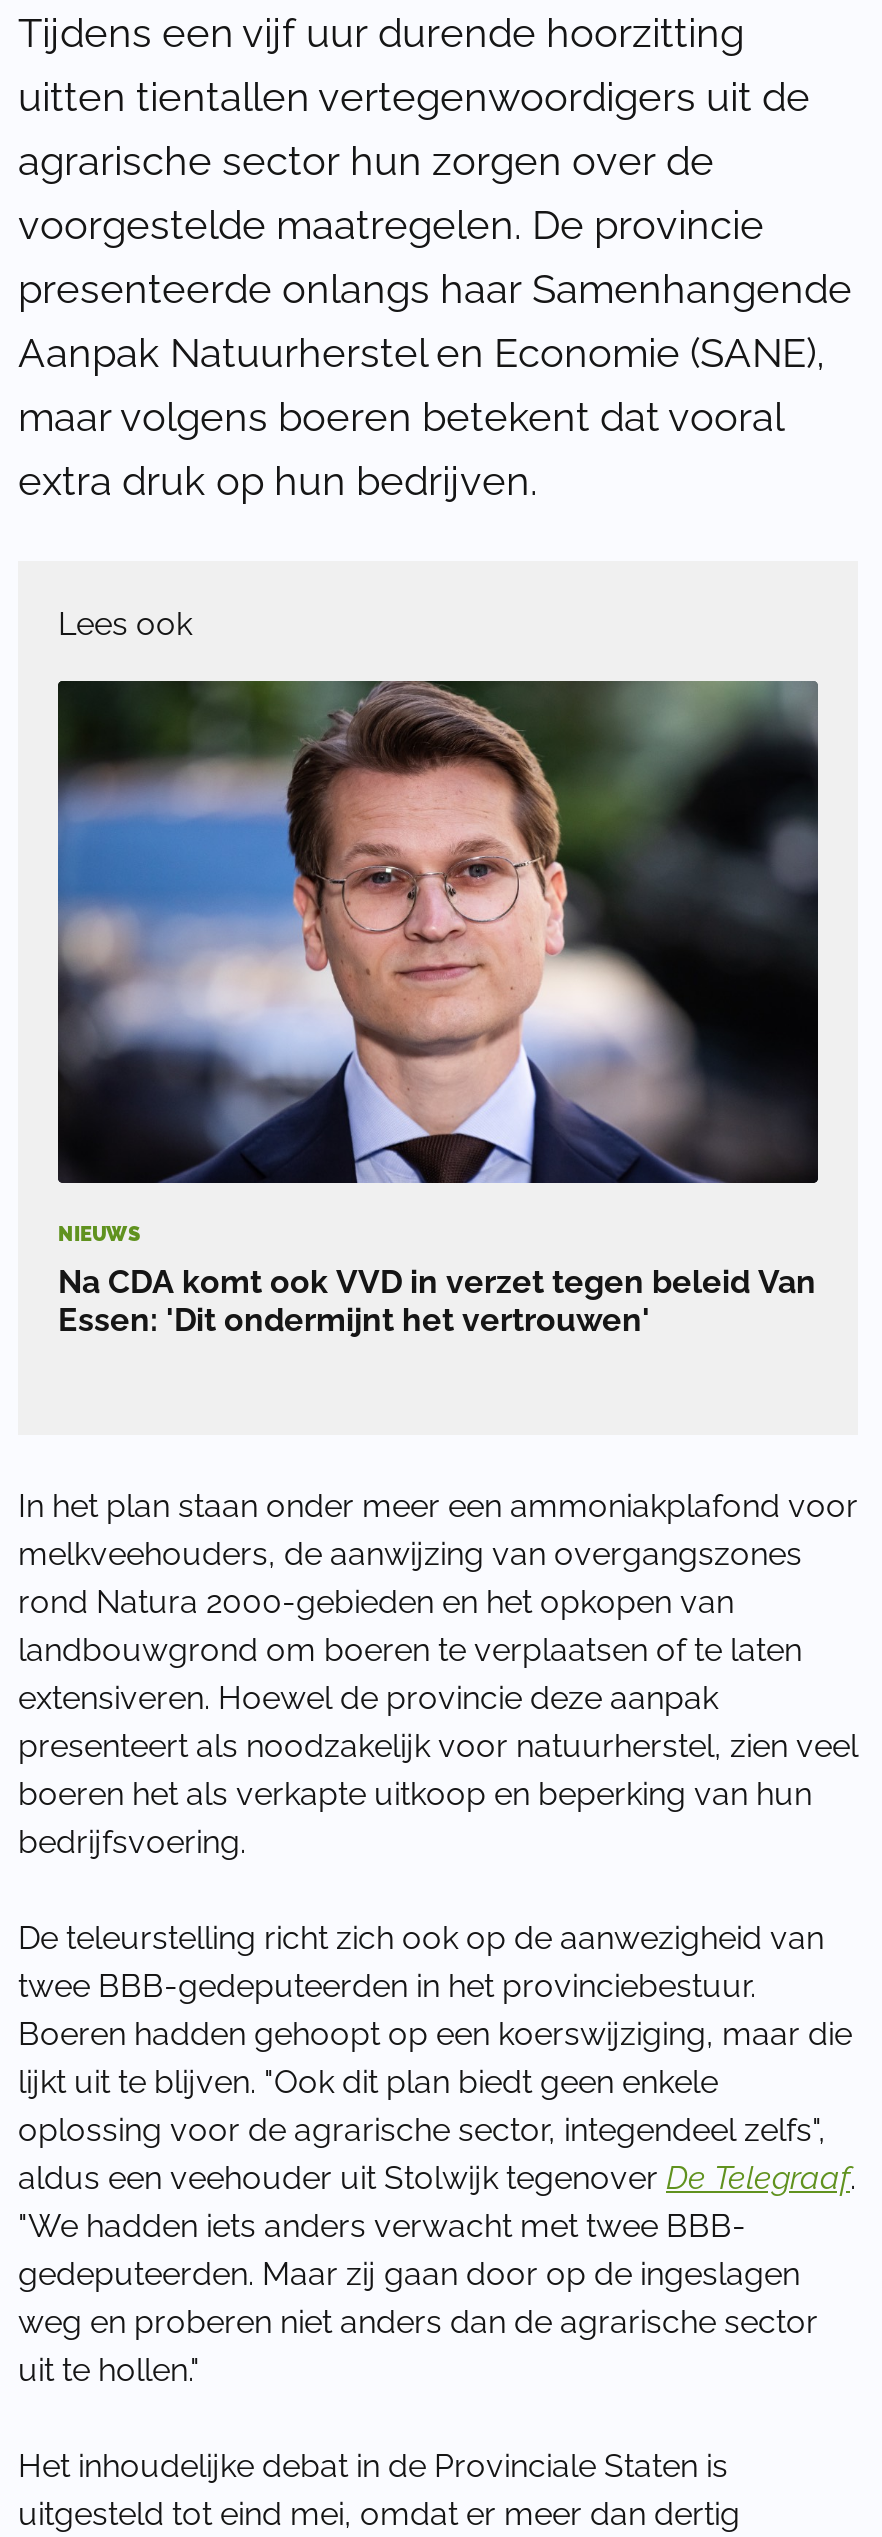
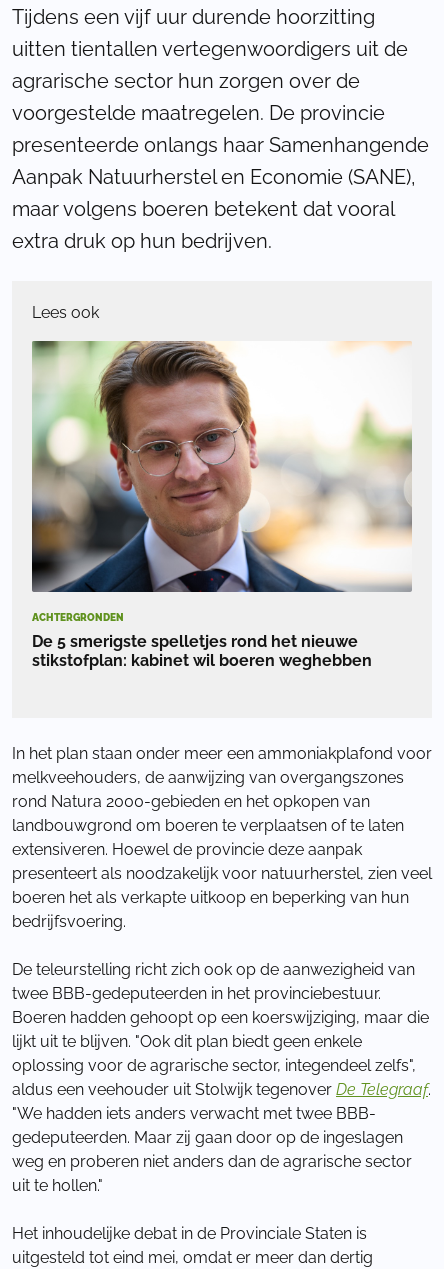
[56,679,820,1245] [image] | NIEUWS -> [32,340,413,623] [image] | ACHTERGRONDEN
[58,1263,816,1339] Na CDA komt ook VVD in verzet tegen beleid Van | Essen: 'Dit ondermijnt het vertrouwen' -> [32,632,372,670] De 5 smerigste spelletjes rond het nieuwe | stikstofplan: kabinet wil boeren weghebben

